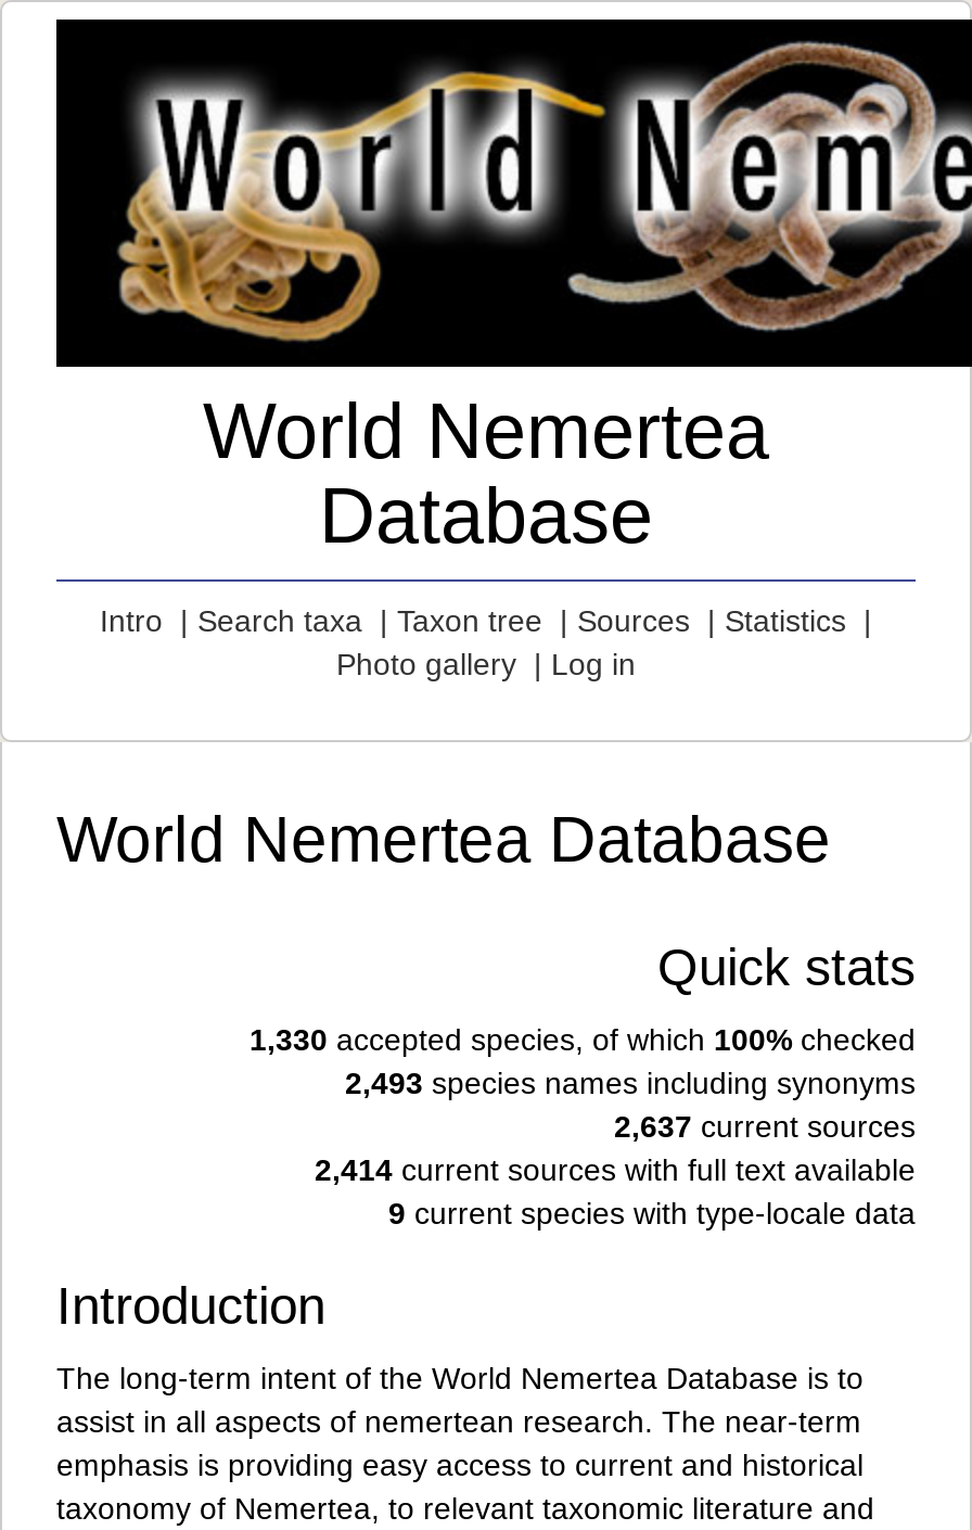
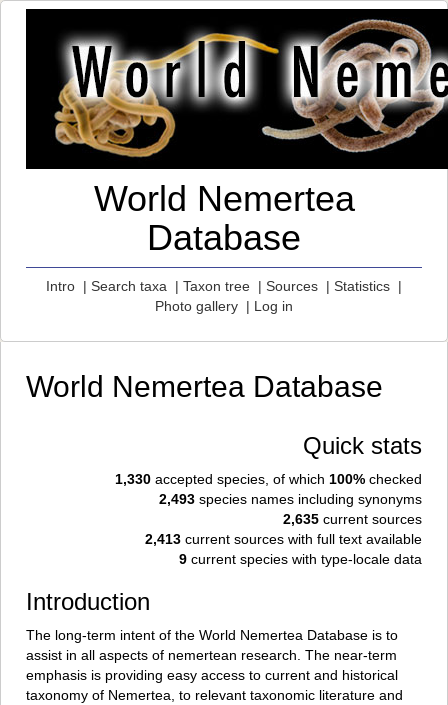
[614,1109,916,1144] 2,637 current sources -> [283,511,422,527] 2,635 current sources
[315,1152,916,1187] 2,414 current sources with full text available -> [145,531,422,547] 2,413 current sources with full text available

